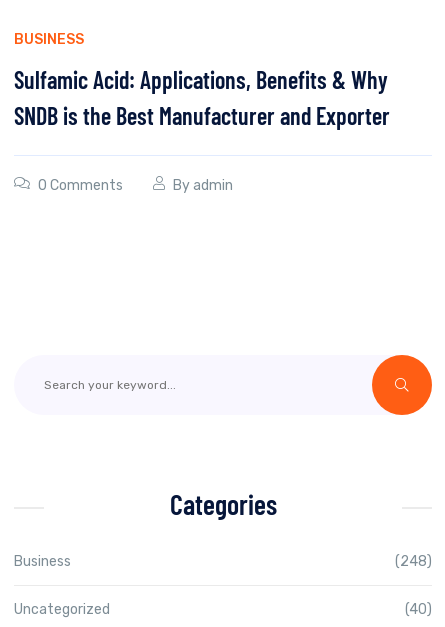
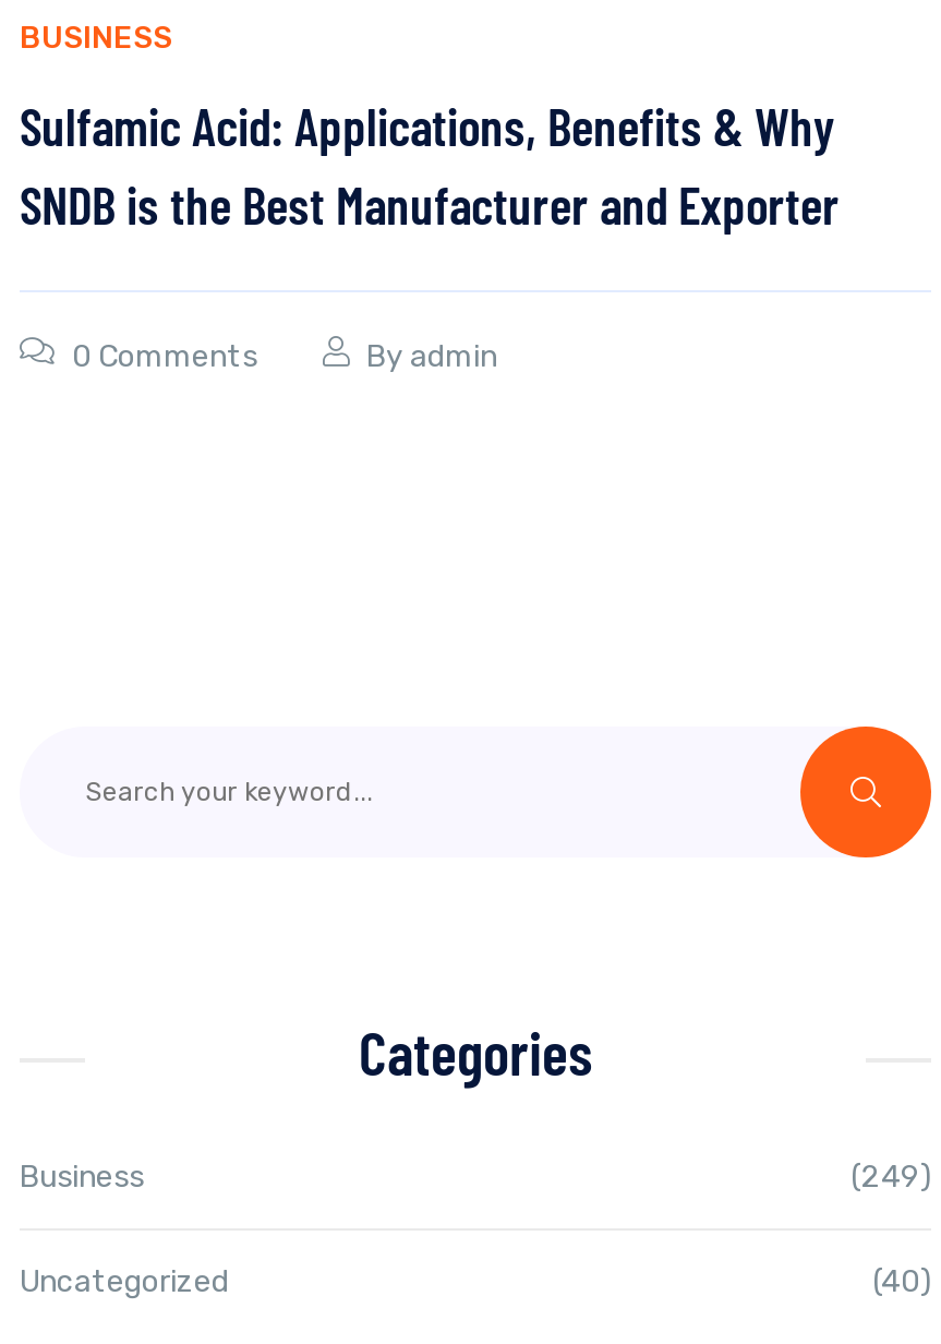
[395,553,432,570] (248) -> [850,1159,931,1197] (249)

